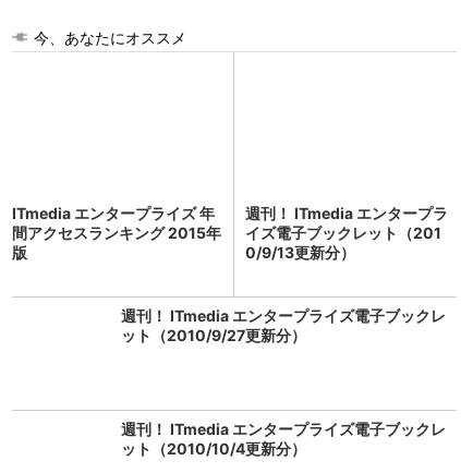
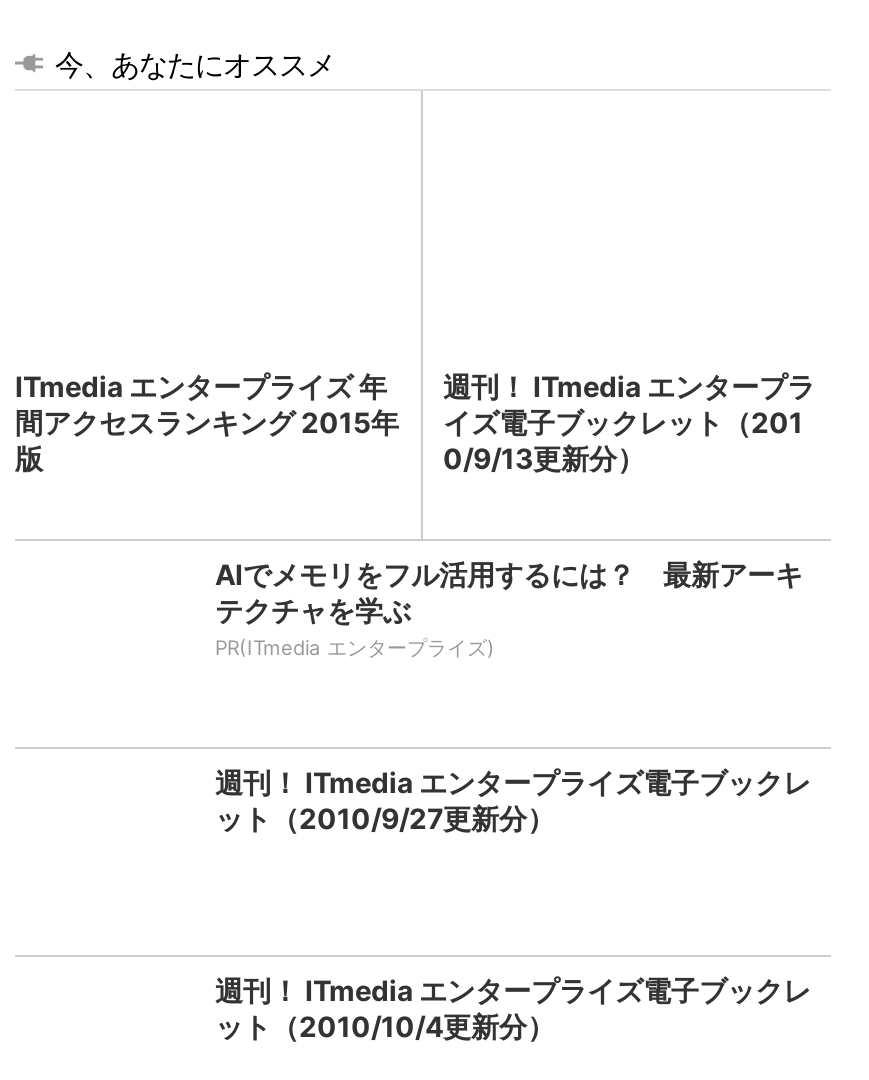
none -> [215,557,803,659] AIでメモリをフル活用するには？ 最新アーキ | テクチャを学ぶ | PR(ITmedia エンタープライズ)

